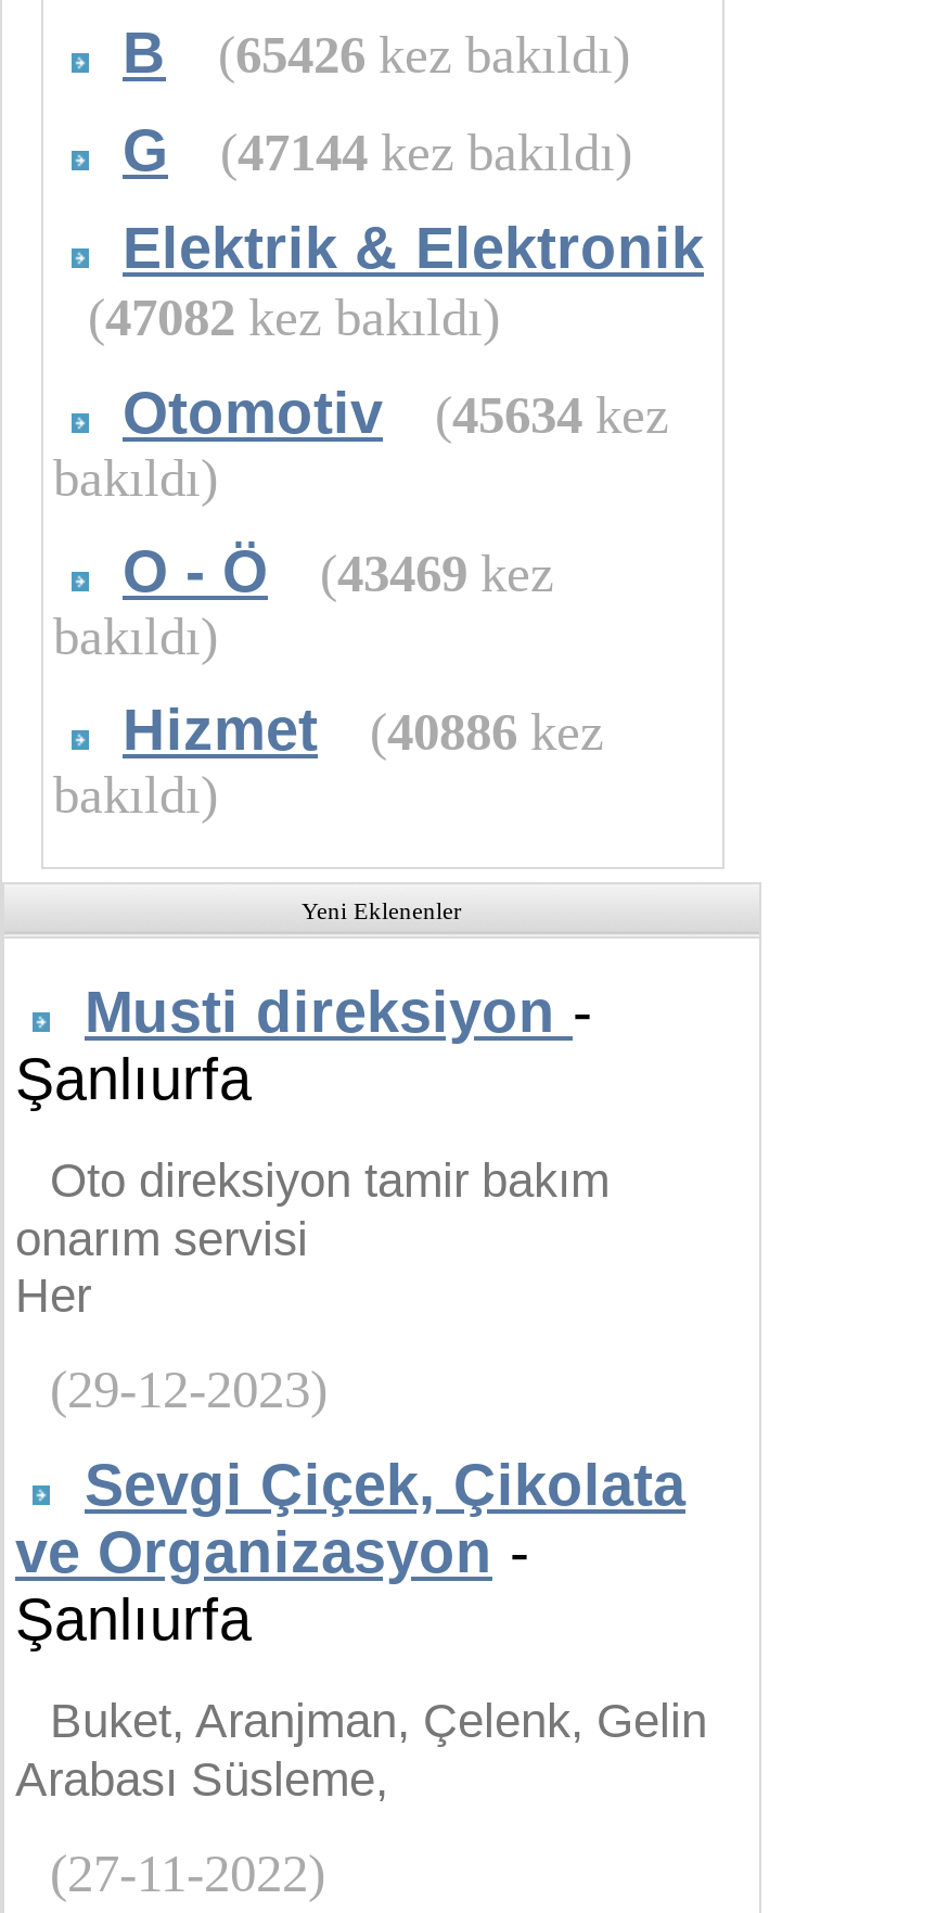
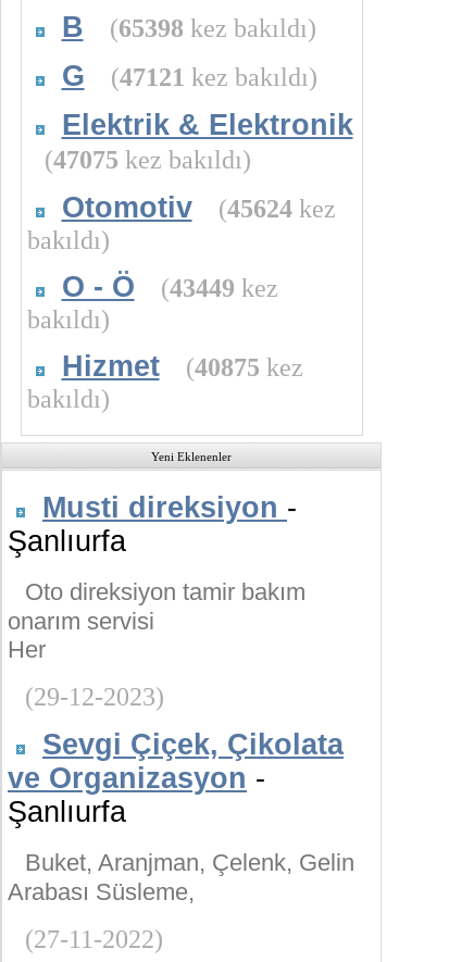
[123,21,630,86] B (65426 kez bakıldı) -> [61,11,316,43] B (65398 kez bakıldı)
[123,118,632,183] G (47144 kez bakıldı) -> [61,60,317,92] G (47121 kez bakıldı)
[88,288,500,346] (47082 kez bakıldı) -> [44,145,251,174] (47075 kez bakıldı)
[123,381,669,446] Otomotiv (45634 kez -> [61,191,335,224] Otomotiv (45624 kez
[123,539,554,604] O - Ö (43469 kez -> [61,271,278,303] O - Ö (43449 kez
[123,698,604,763] Hizmet (40886 kez -> [61,350,303,383] Hizmet (40875 kez

